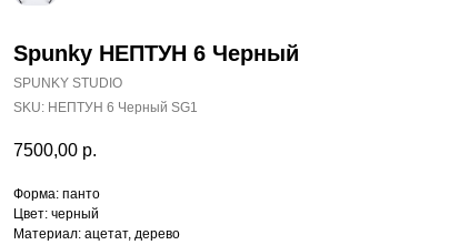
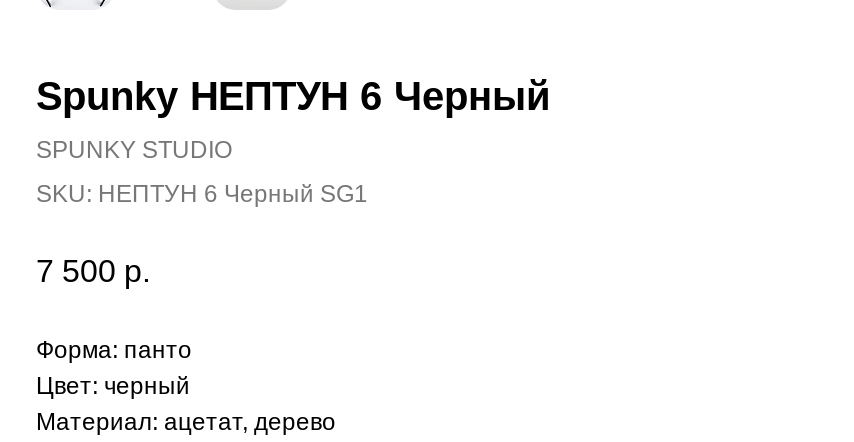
[13,141,97,160] 7500,00 р. -> [36,255,150,289] 7 500 р.

